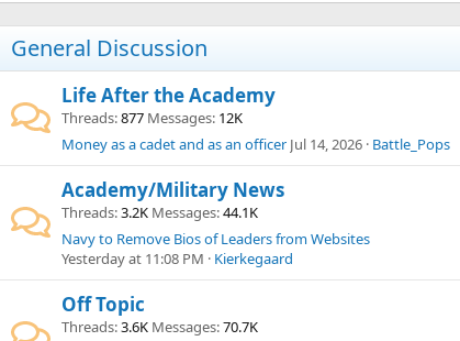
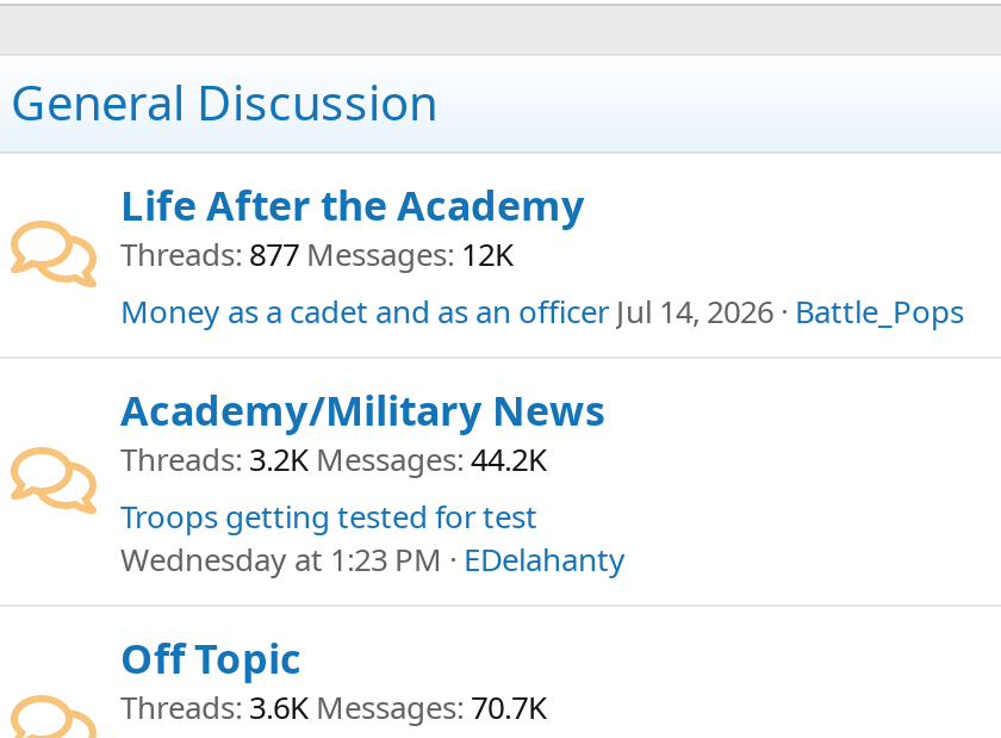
[61,202,370,268] Threads 3.2K Messages 44.1K | Navy to Remove Bios of Leaders from Websites | Yesterday at 11:08 PM Kierkegaard -> [120,438,626,581] Threads 3.2K Messages 44.2K | Troops getting tested for test | Wednesday at 1:23 PM EDelahanty

